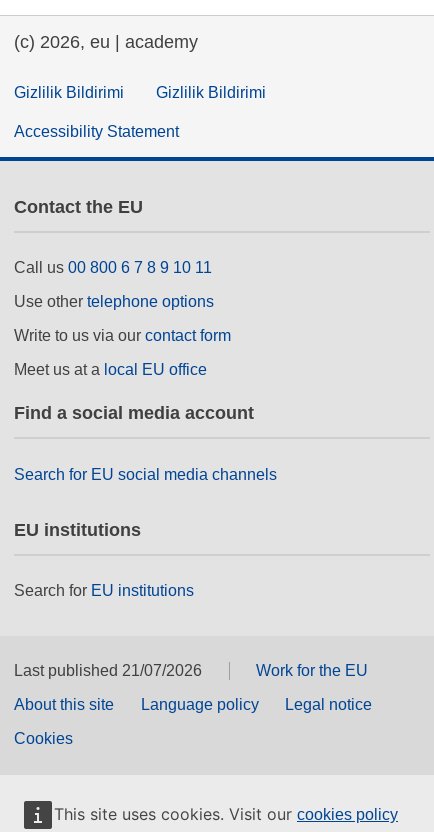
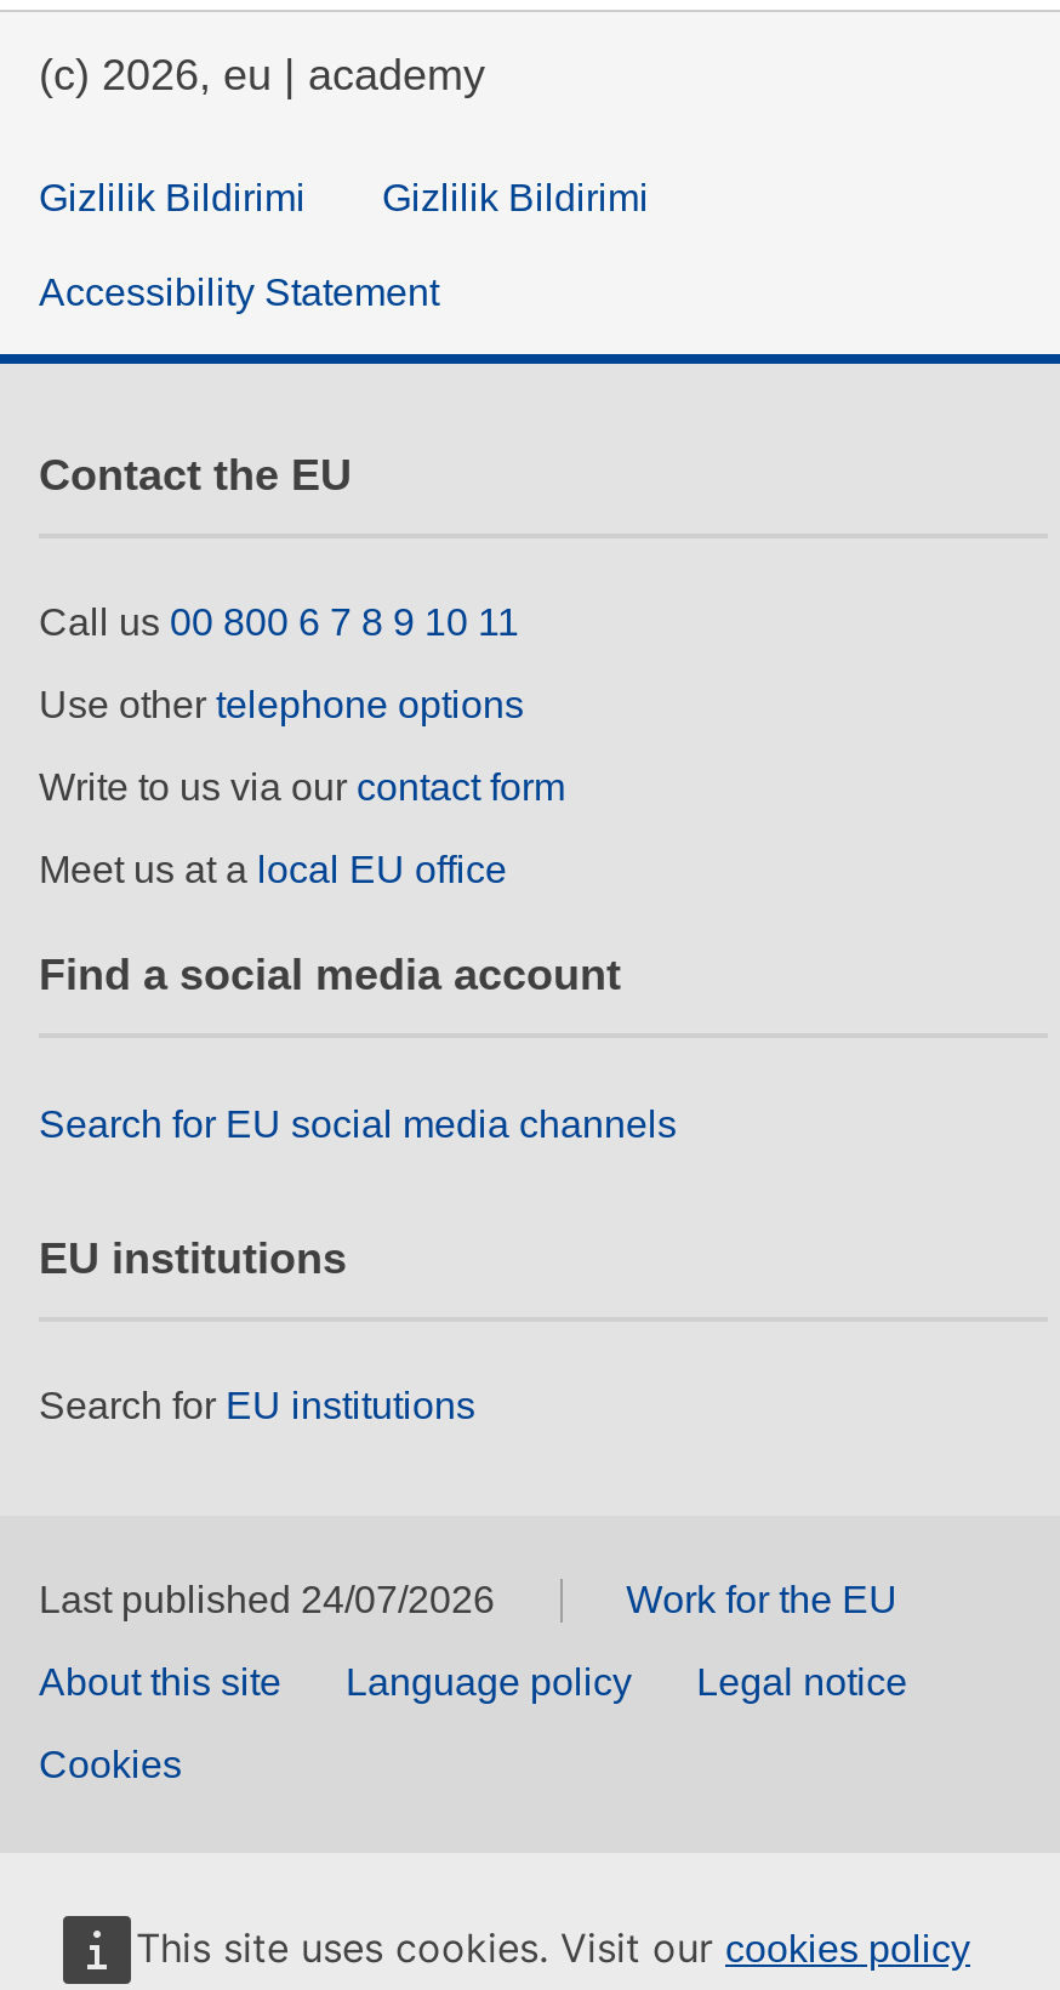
[14,662,202,679] Last published 21/07/2026 -> [39,1580,495,1621] Last published 24/07/2026

